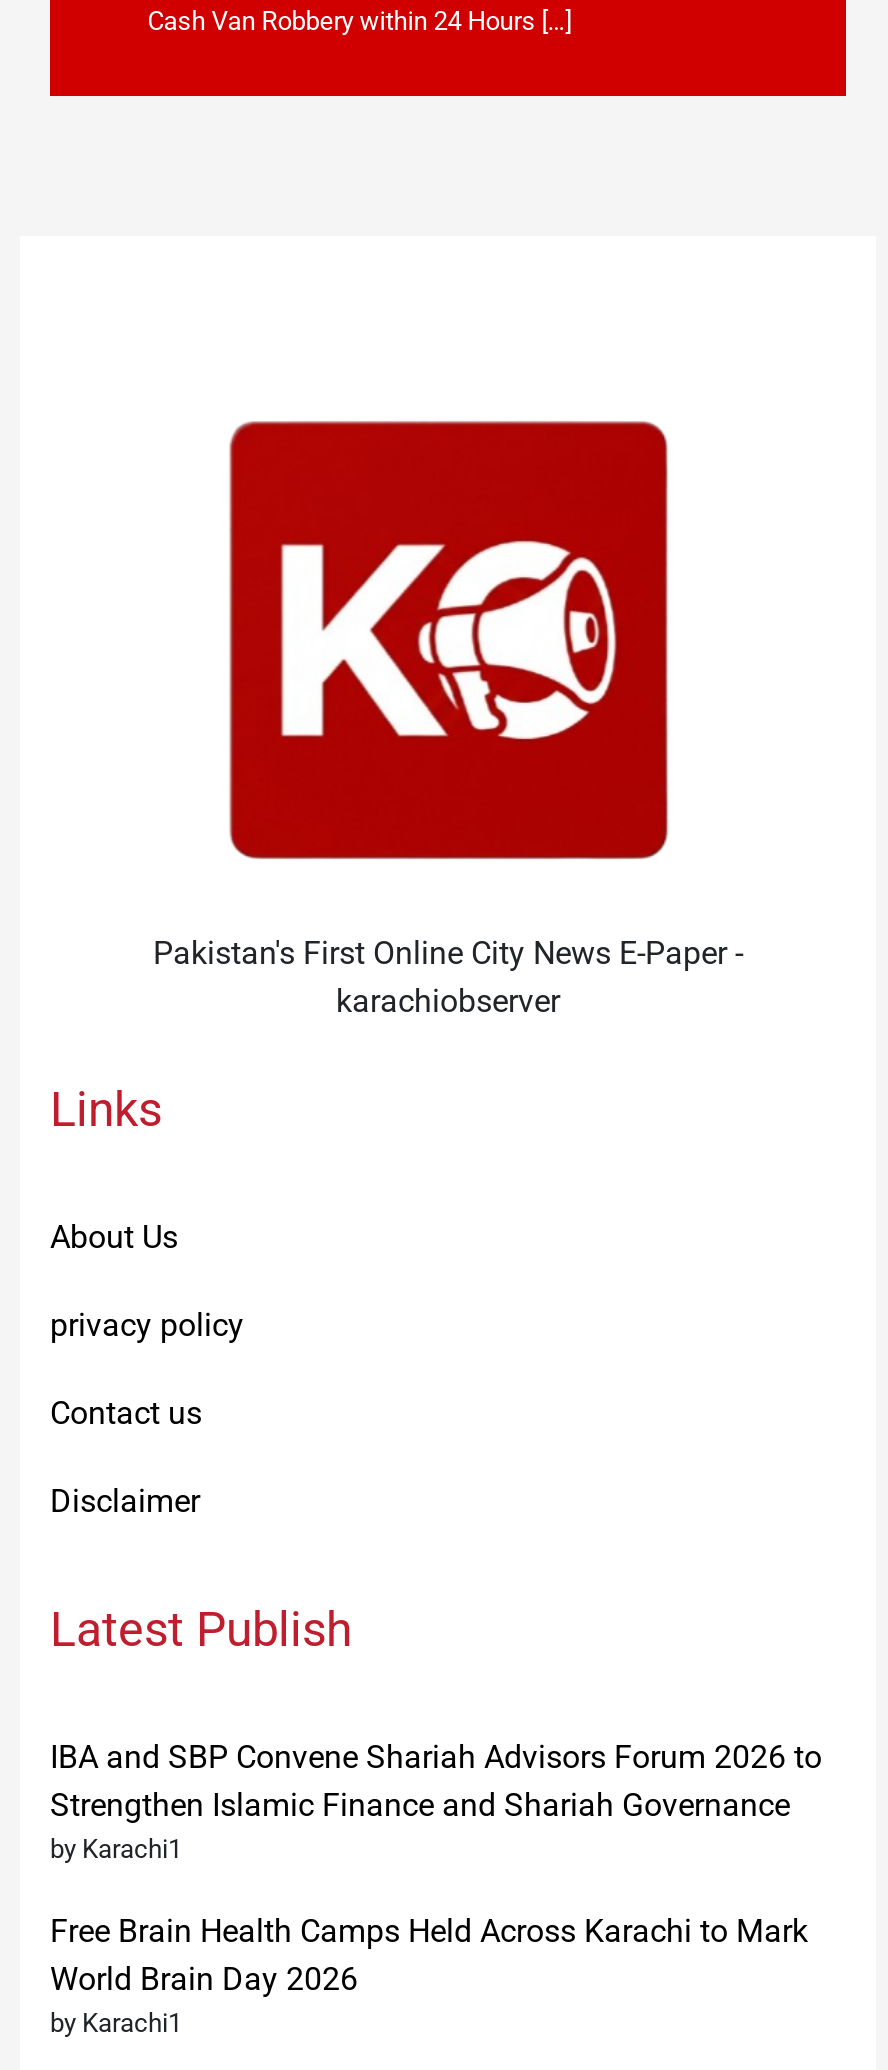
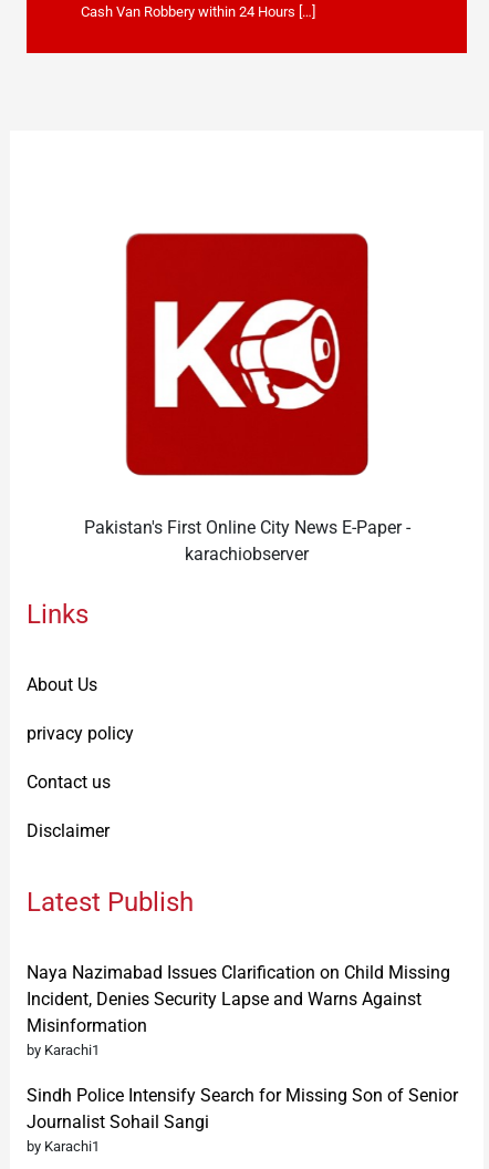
[50,1738,822,1824] IBA and SBP Convene Shariah Advisors Forum 2026 to | Strengthen Islamic Finance and Shariah Governance -> [27,962,450,1036] Naya Nazimabad Issues Clarification on Child Missing | Incident, Denies Security Lapse and Warns Against | Misinformation
[50,1912,808,1998] Free Brain Health Camps Held Across Karachi to Mark | World Brain Day 2026 -> [27,1085,458,1133] Sindh Police Intensify Search for Missing Son of Senior | Journalist Sohail Sangi

